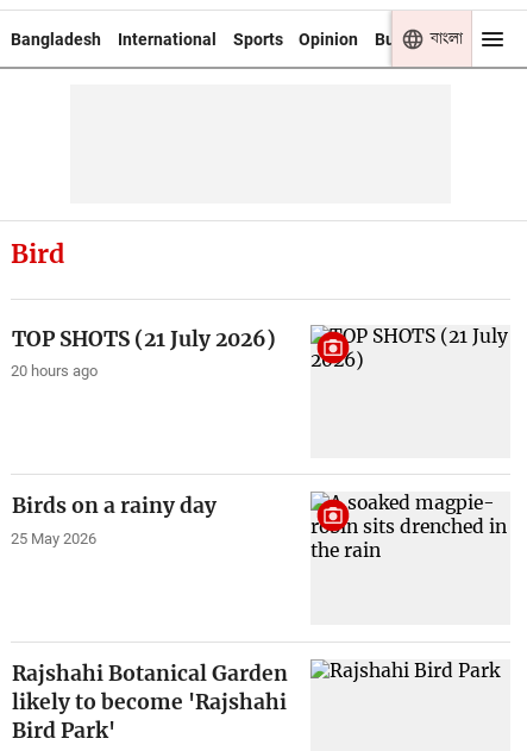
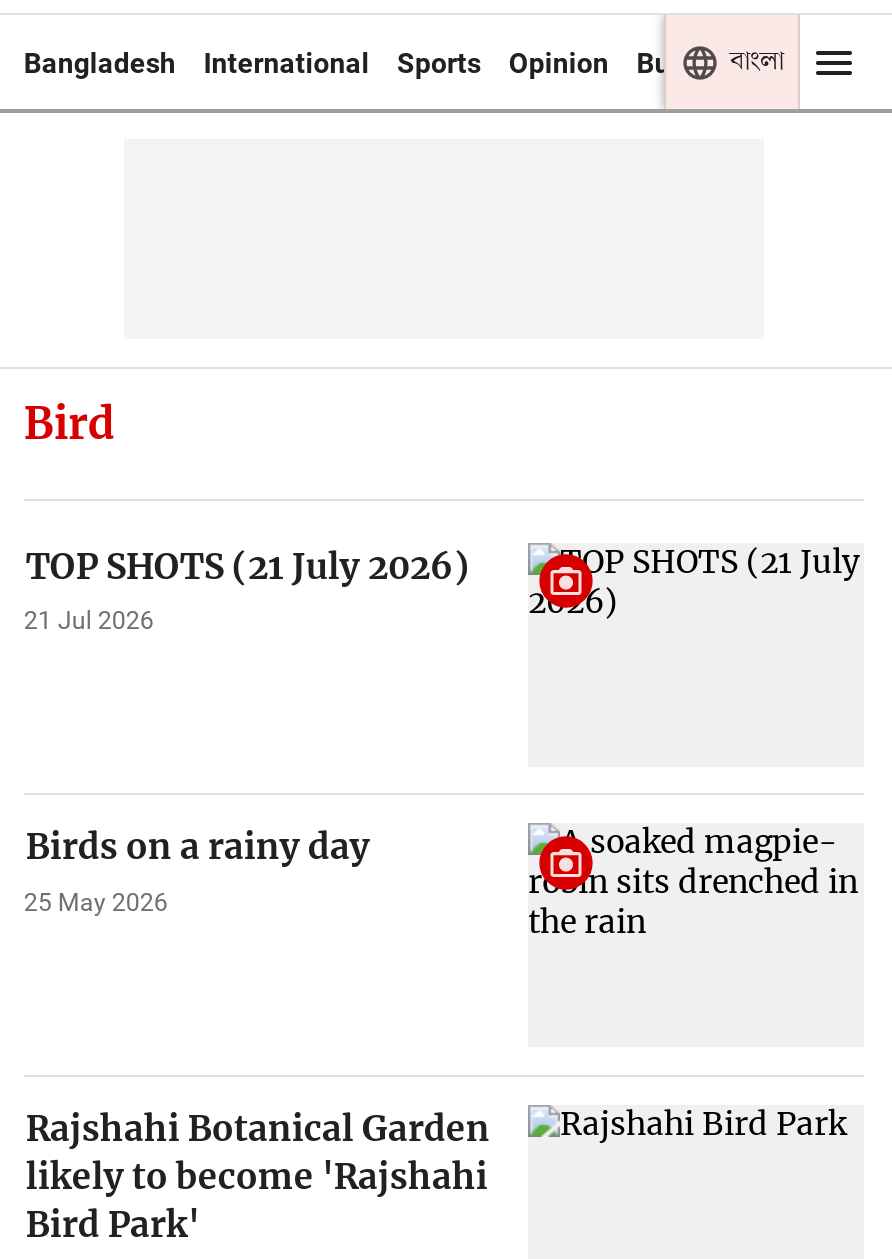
[10,362,97,380] 20 hours ago -> [24,606,154,636] 21 Jul 2026

